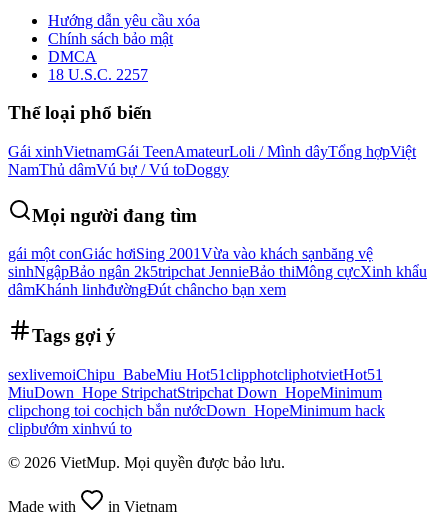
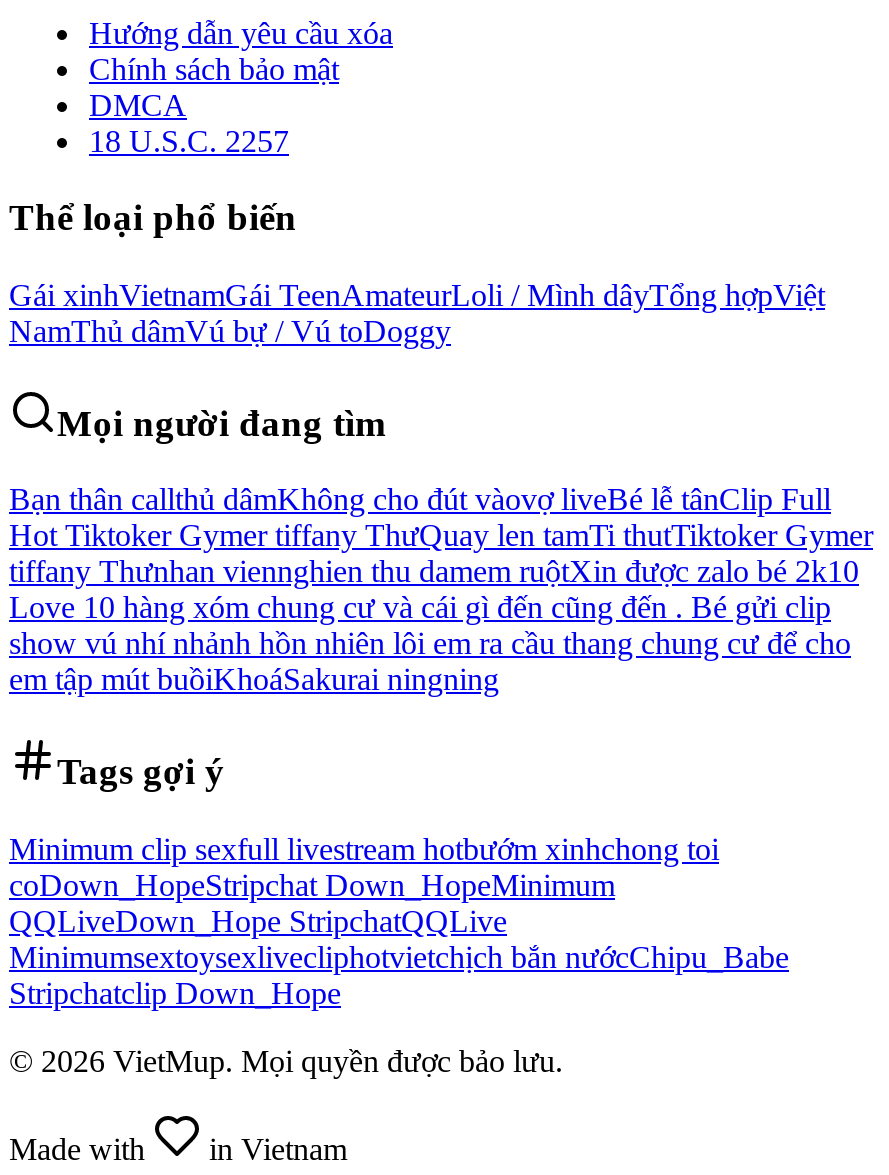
[8,245,427,298] gái một conGiác hơiSing 2001Vừa vào khách sạnbăng vệ | sinhNgậpBảo ngân 2k5tripchat JennieBảo thiMông cựcXinh khẩu | dâmKhánh linhđườngĐút châncho bạn xem -> [9,483,873,697] Bạn thân callthủ dâmKhông cho đút vàovợ liveBé lễ tânClip Full | Hot Tiktoker Gymer tiffany ThưQuay len tamTi thutTiktoker Gymer | tiffany Thưnhan viennghien thu damem ruộtXin được zalo bé 2k10 | Love 10 hàng xóm chung cư và cái gì đến cũng đến . Bé gửi clip | show vú nhí nhảnh hồn nhiên lôi em ra cầu thang chung cư để cho | em tập mút buồiKhoáSakurai ningning
[8,366,385,437] sexlivemoiChipu_BabeMiu Hot51 clipphotcliphotvietHot51 | MiuDown_Hope StripchatStripchat Down_HopeMinimum | clipchong toi cochịch bắn nướcDown_HopeMinimum hack | clipbướm xinhvú to -> [9,832,789,1010] Minimum clip sexfull livestream hotbướm xinhchong toi | coDown_HopeStripchat Down_HopeMinimum | QQLiveDown_Hope StripchatQQLive | Minimumsextoysexlivecliphotvietchịch bắn nướcChipu_Babe | Stripchatclip Down_Hope

